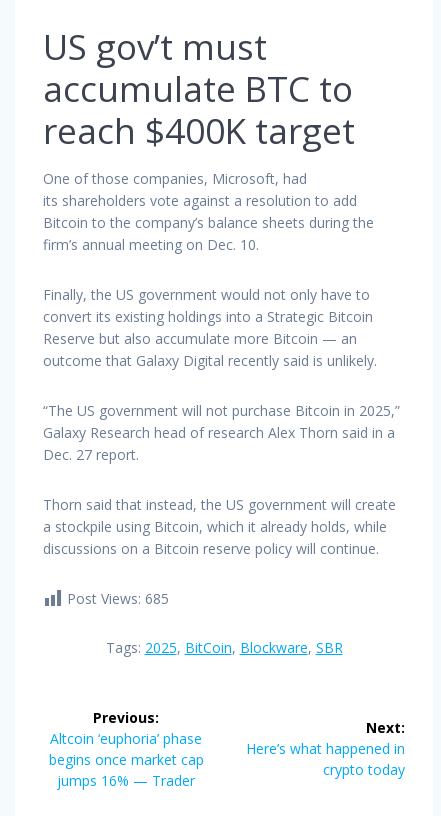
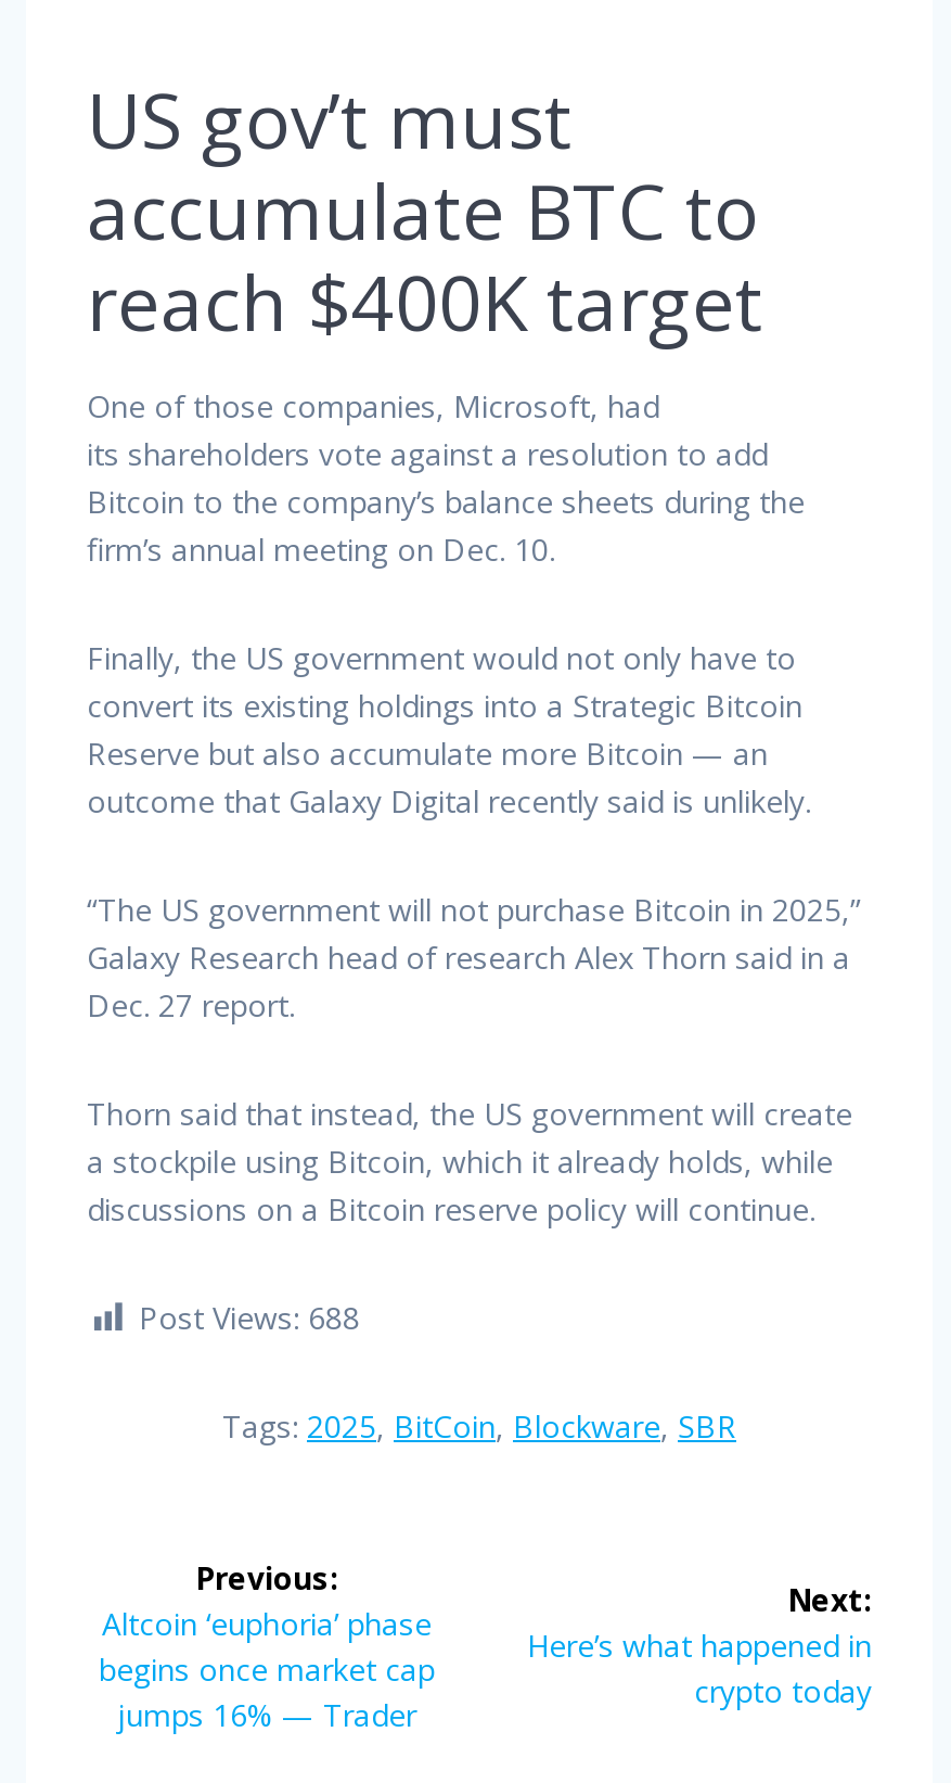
[67,589,169,608] Post Views: 685 -> [139,1296,360,1337] Post Views: 688

